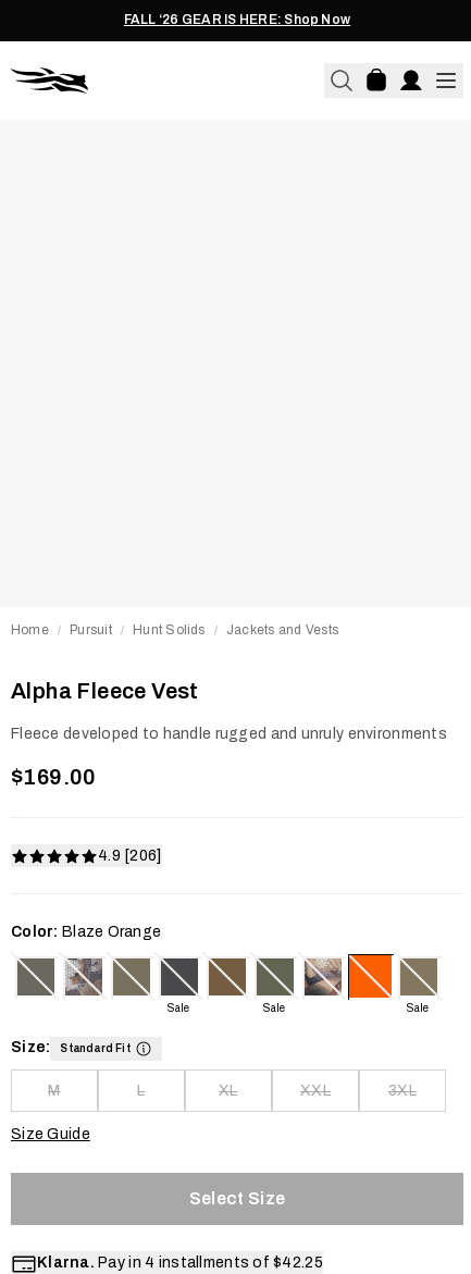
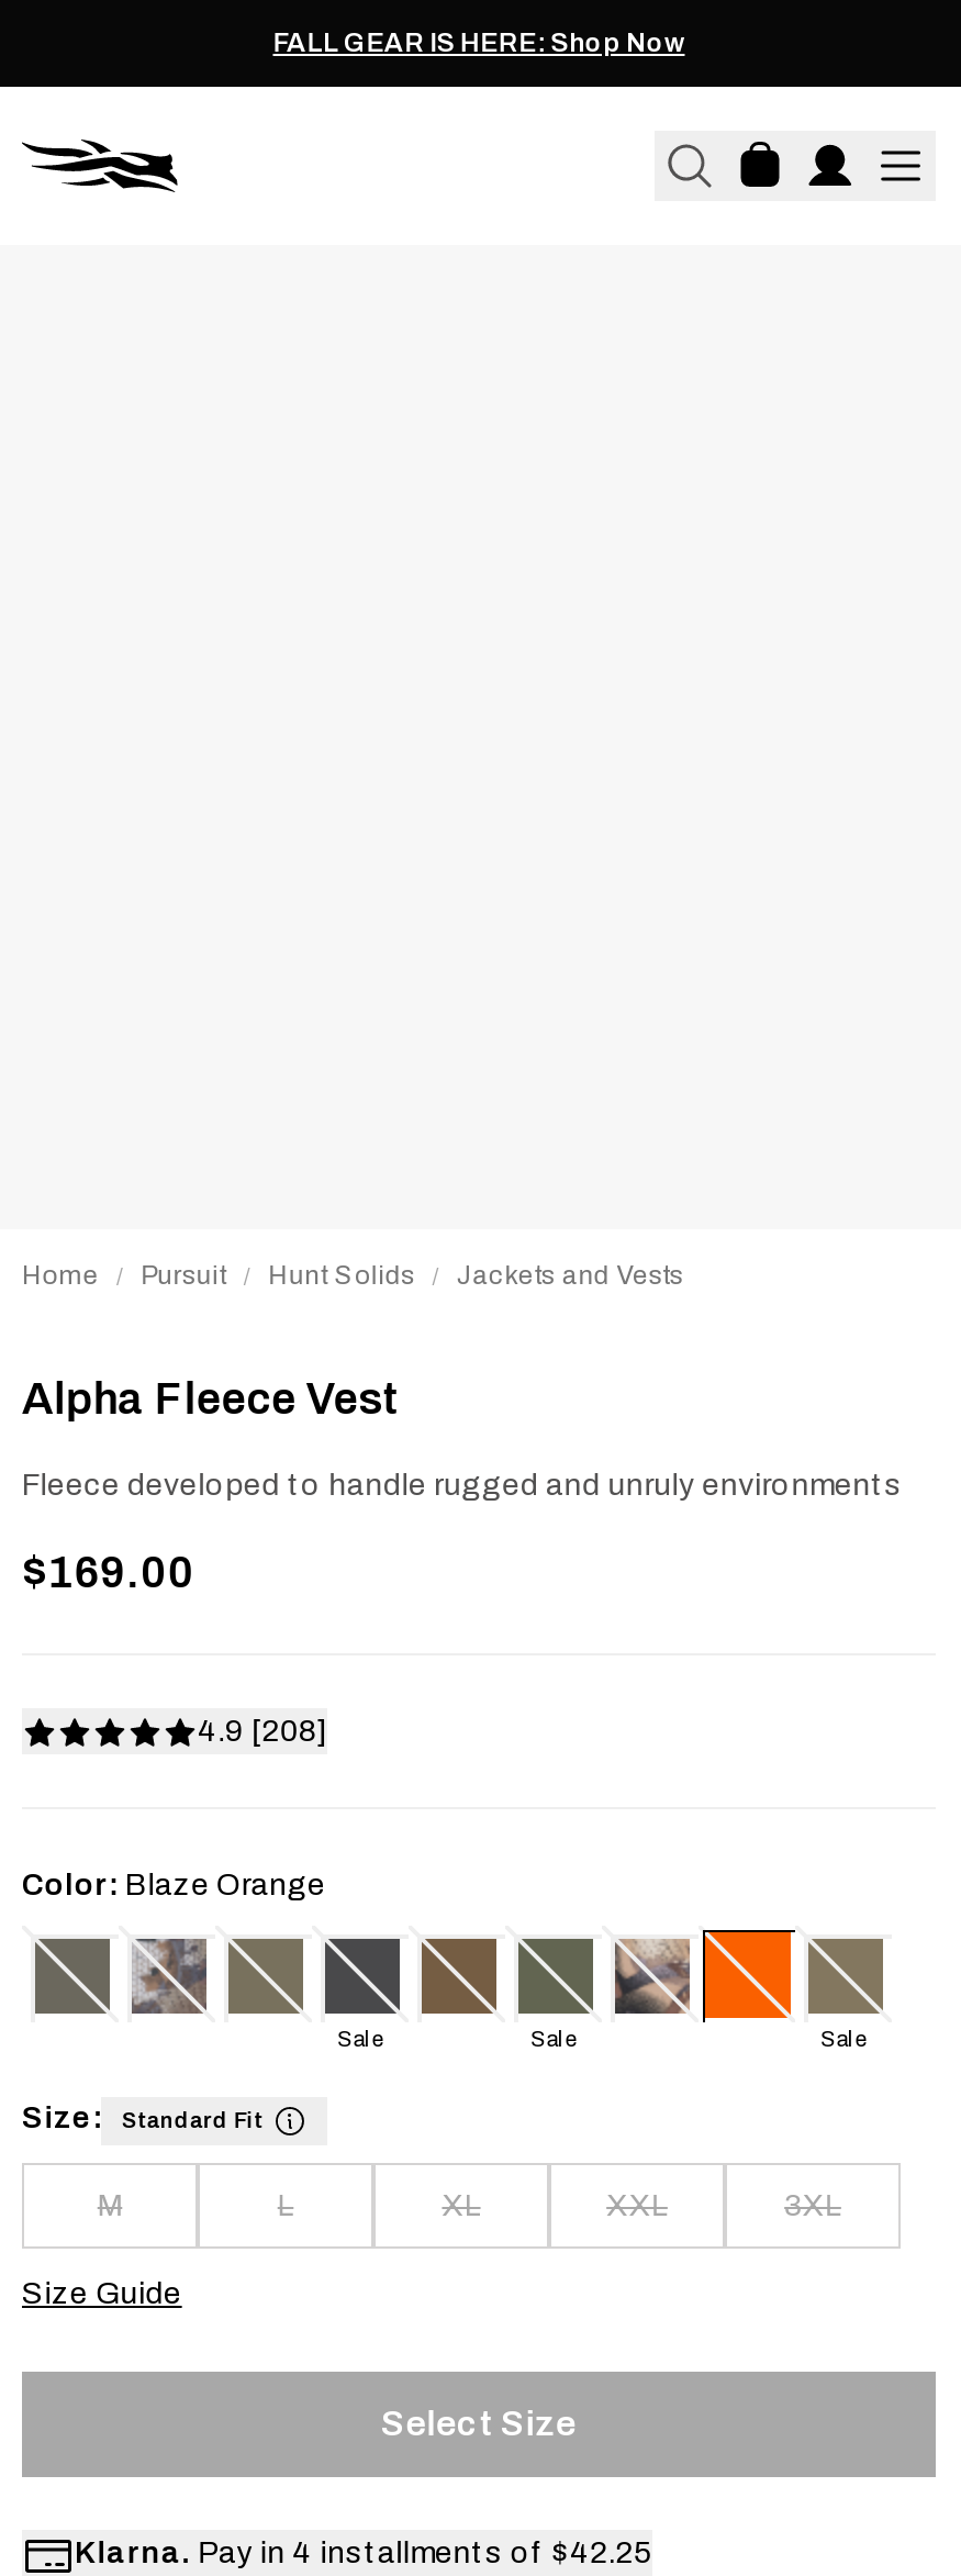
[124,12,350,27] FALL ‘26 GEAR IS HERE: Shop Now -> [273,27,685,58] FALL GEAR IS HERE: Shop Now
[98,848,162,864] 4.9 [206] -> [198,1715,326,1748] 4.9 [208]

